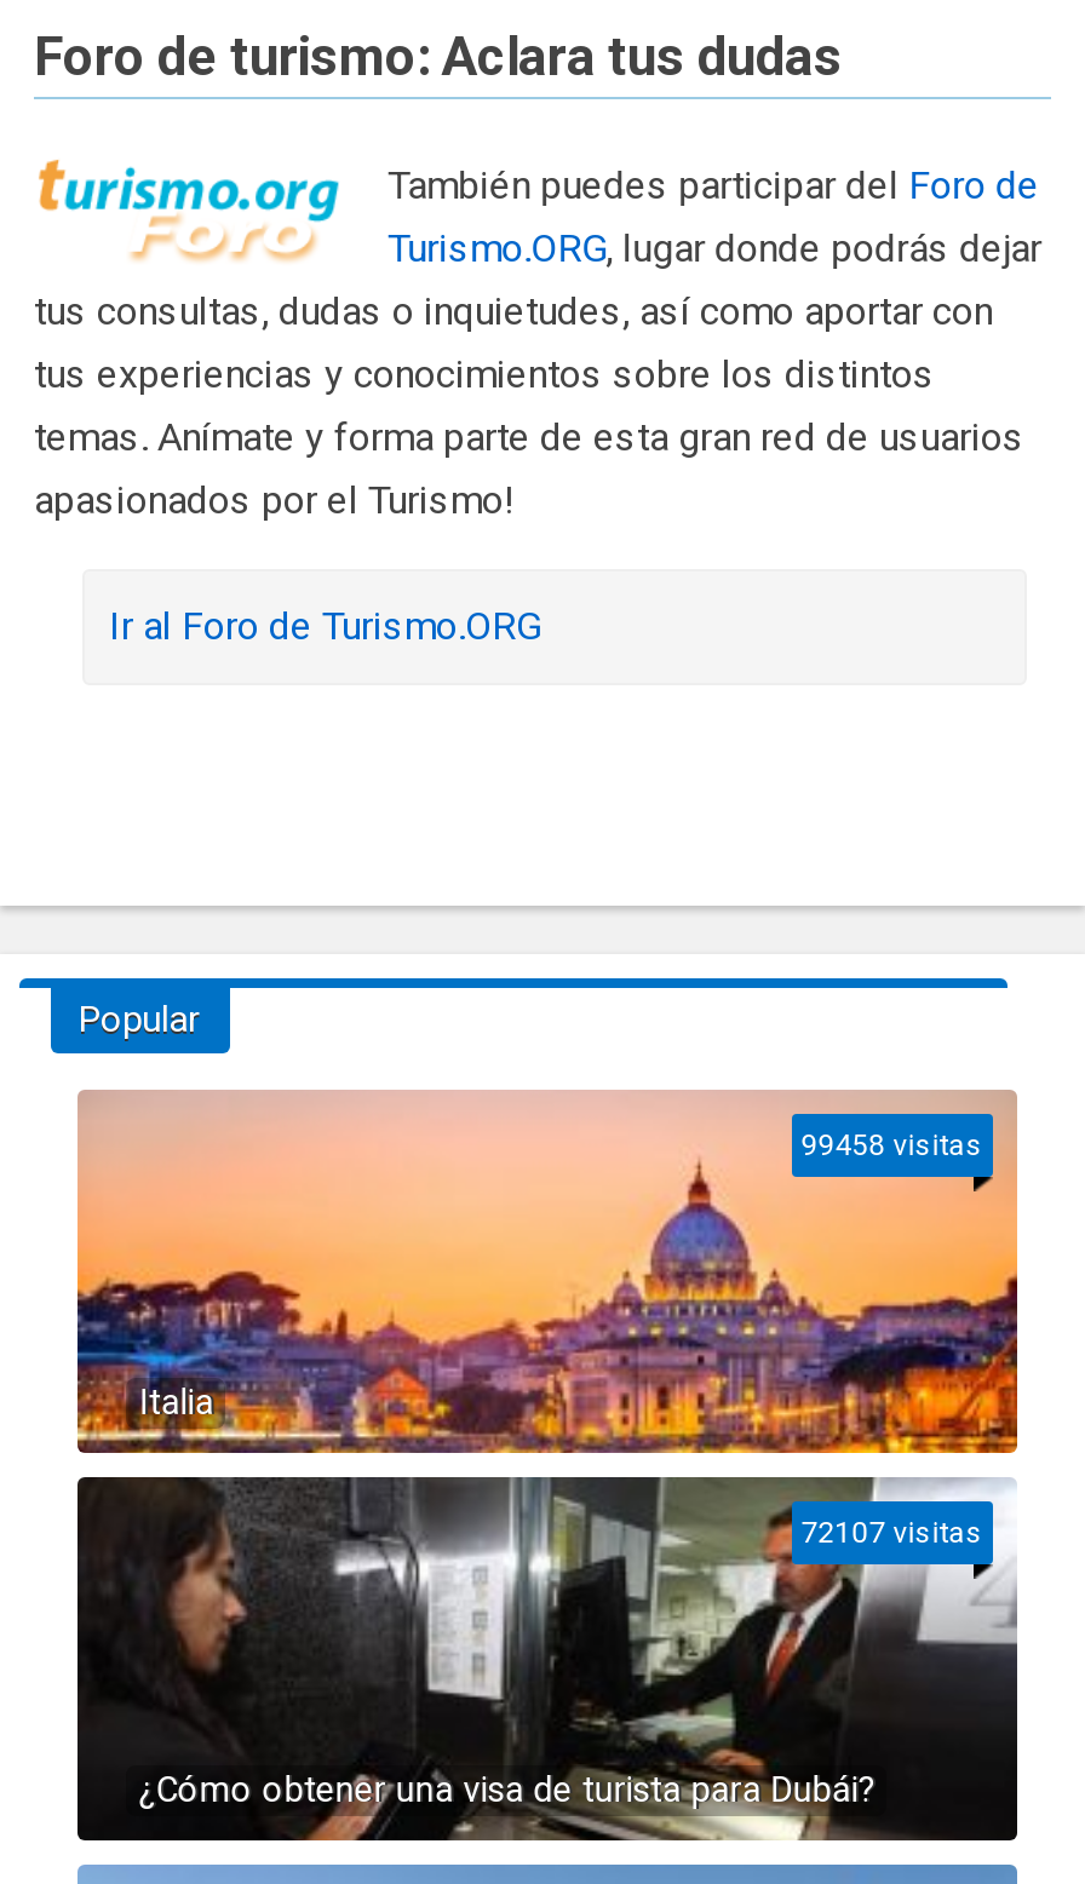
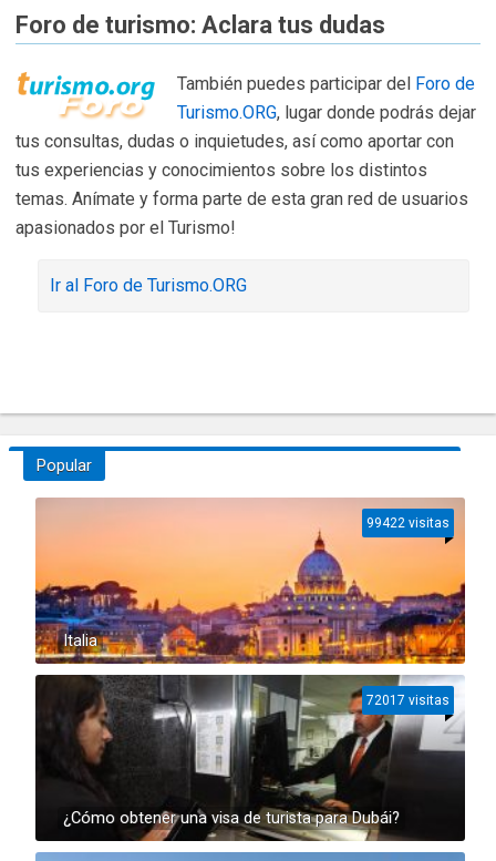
[801,1128,983,1162] 99458 visitas -> [366,515,449,531] 99422 visitas
[801,1516,983,1550] 72107 visitas -> [366,693,449,708] 72017 visitas

